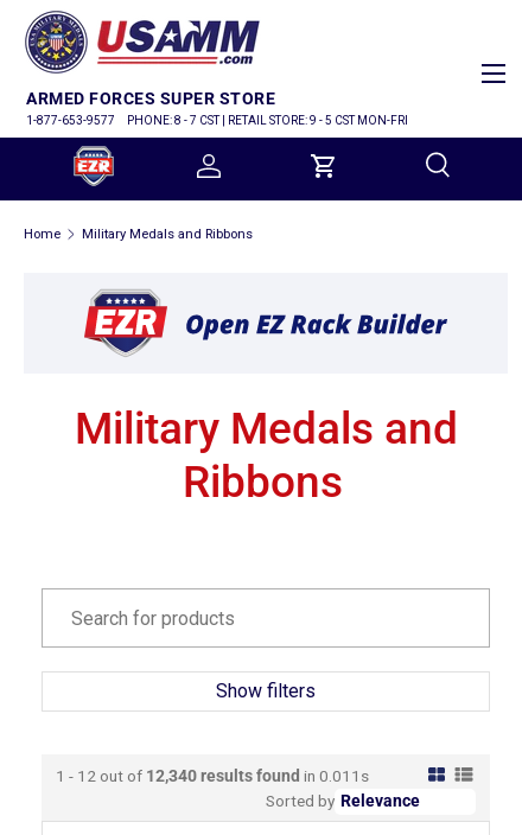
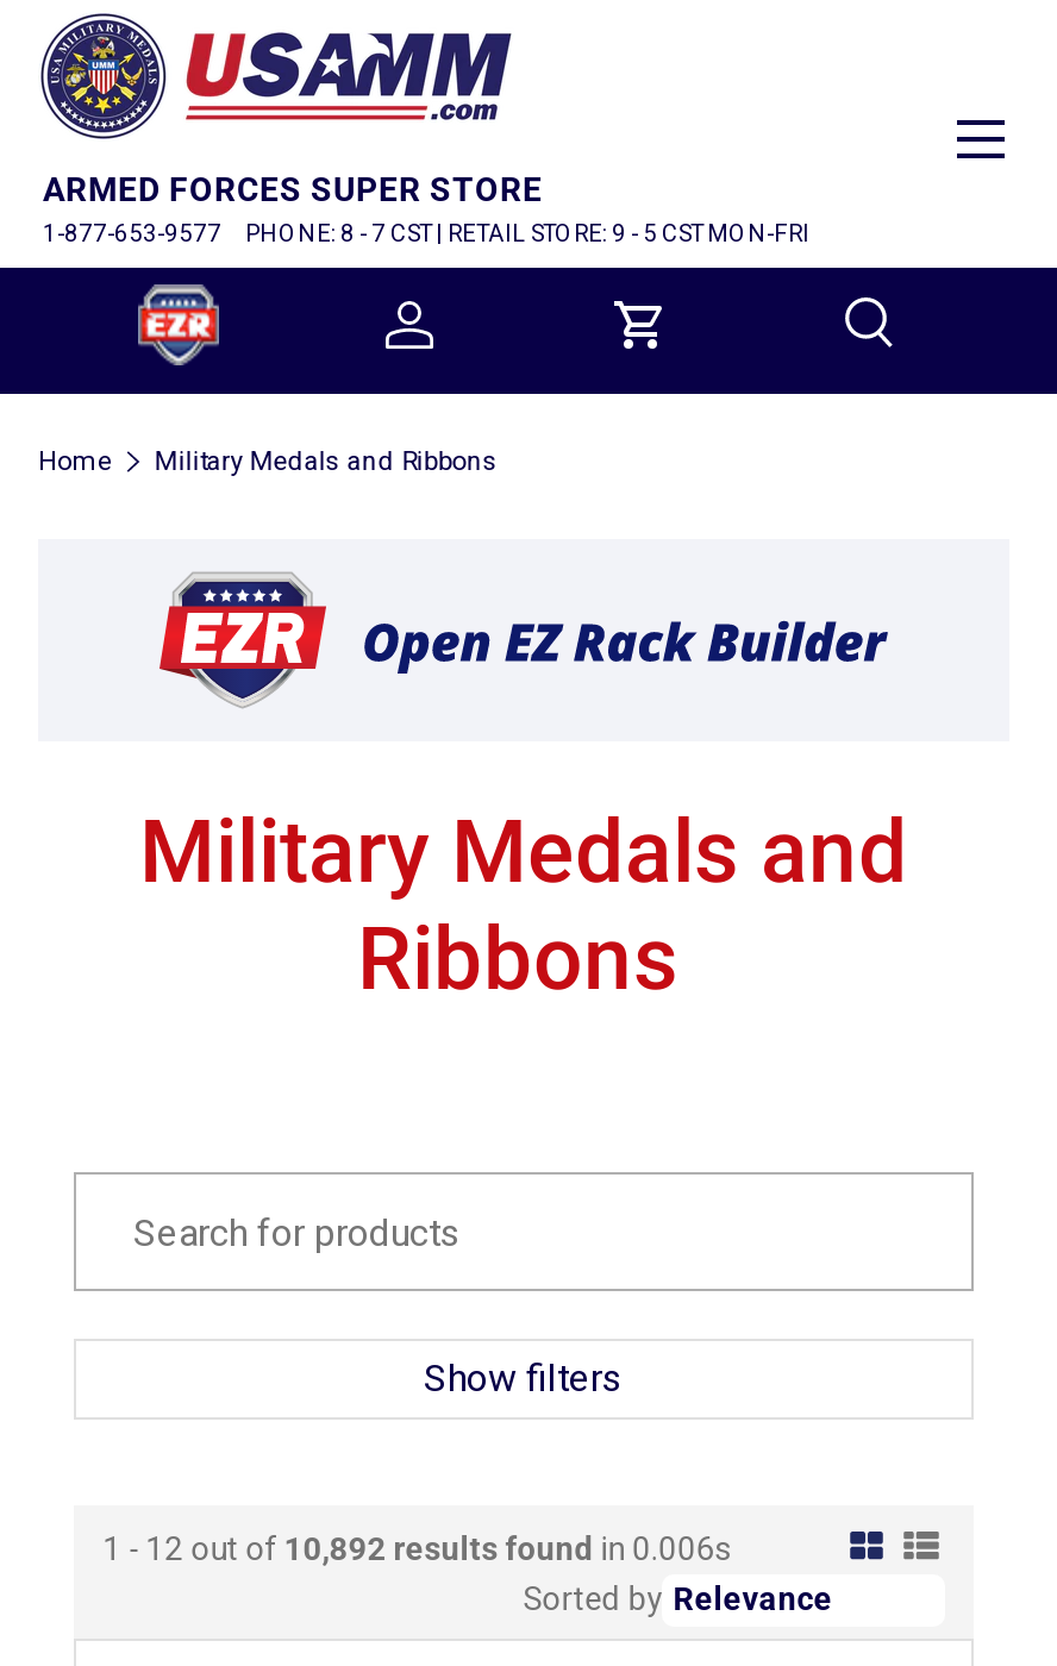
[56,767,369,786] 1 - 12 out of 12,340 results found in 0.011s -> [103,1530,731,1568] 1 - 12 out of 10,892 results found in 0.006s

